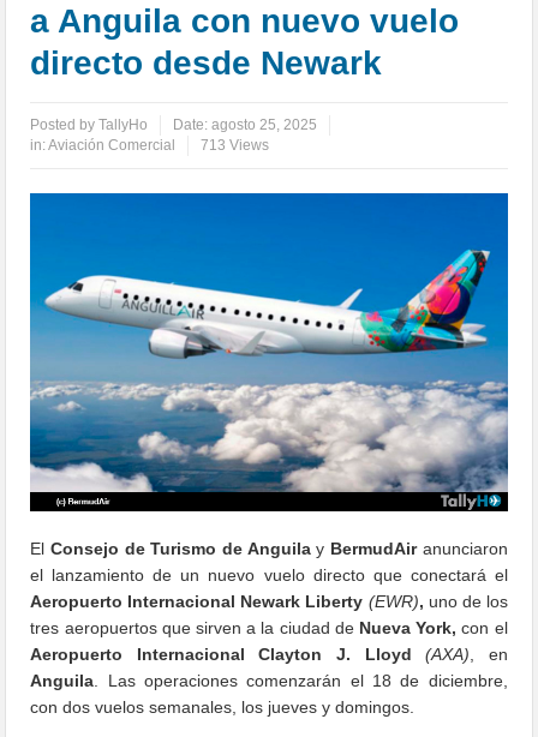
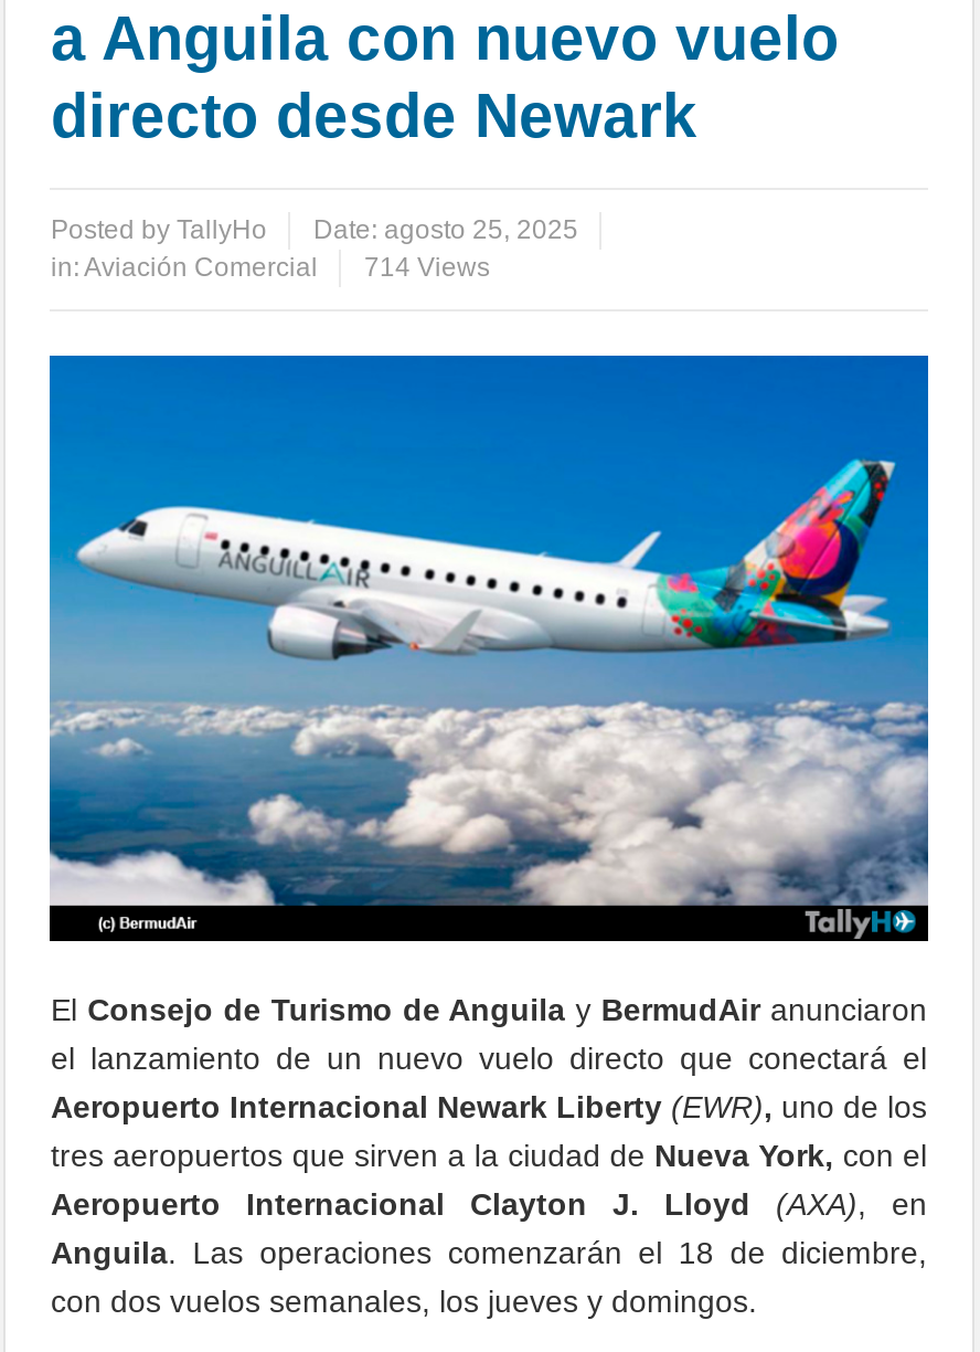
[31,137,270,154] in: Aviación Comercial 713 Views -> [51,252,490,283] in: Aviación Comercial 714 Views

